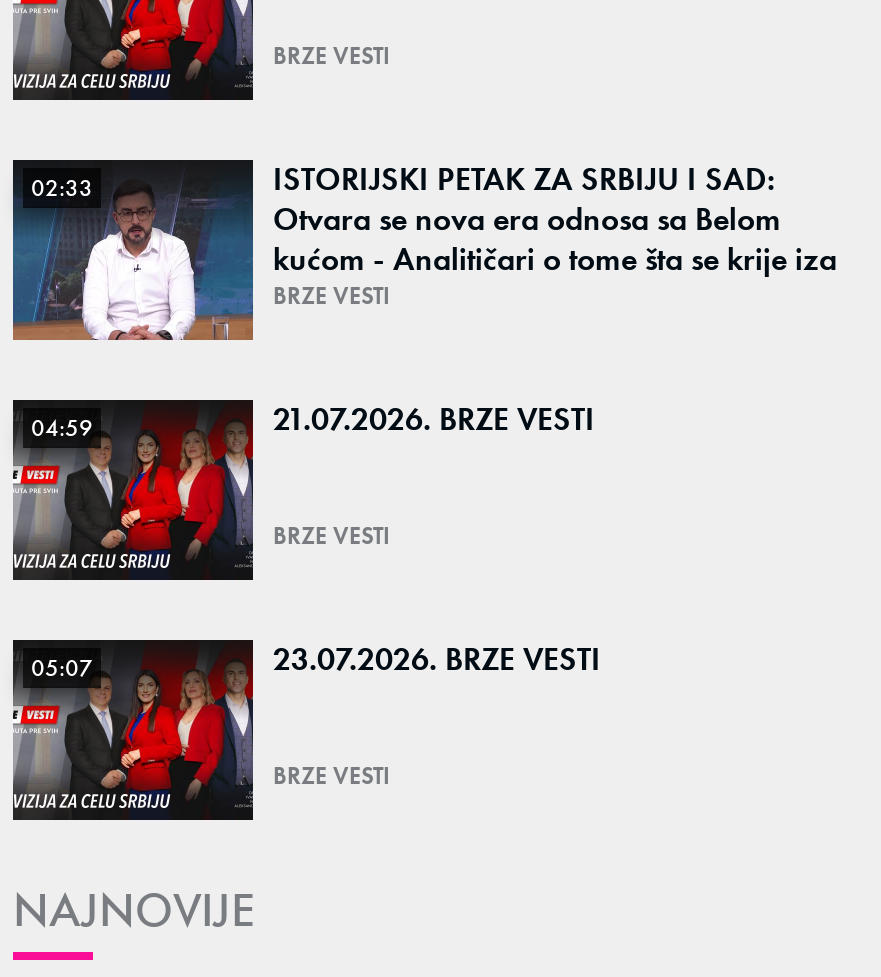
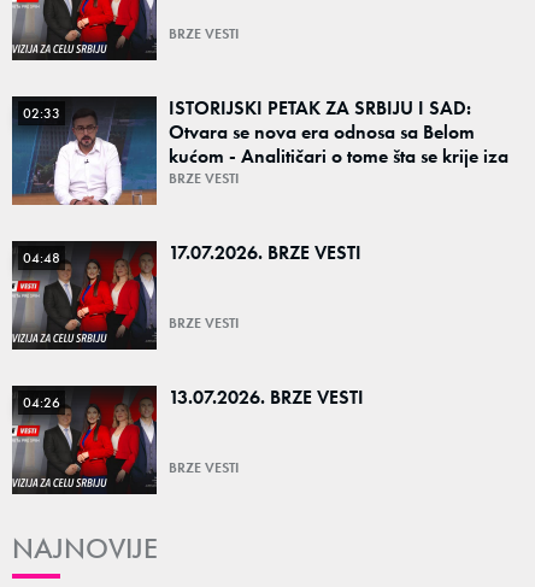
[273,398,595,440] 21.07.2026. BRZE VESTI -> [169,240,361,265] 17.07.2026. BRZE VESTI
[31,412,93,444] 04:59 -> [23,248,60,267] 04:48
[273,638,601,680] 23.07.2026. BRZE VESTI -> [169,384,364,410] 13.07.2026. BRZE VESTI
[31,652,93,684] 05:07 -> [23,393,60,412] 04:26

